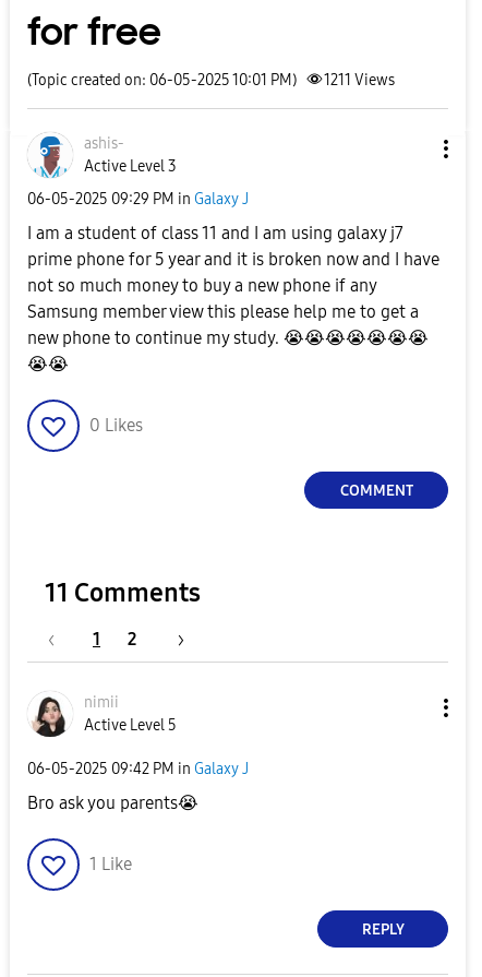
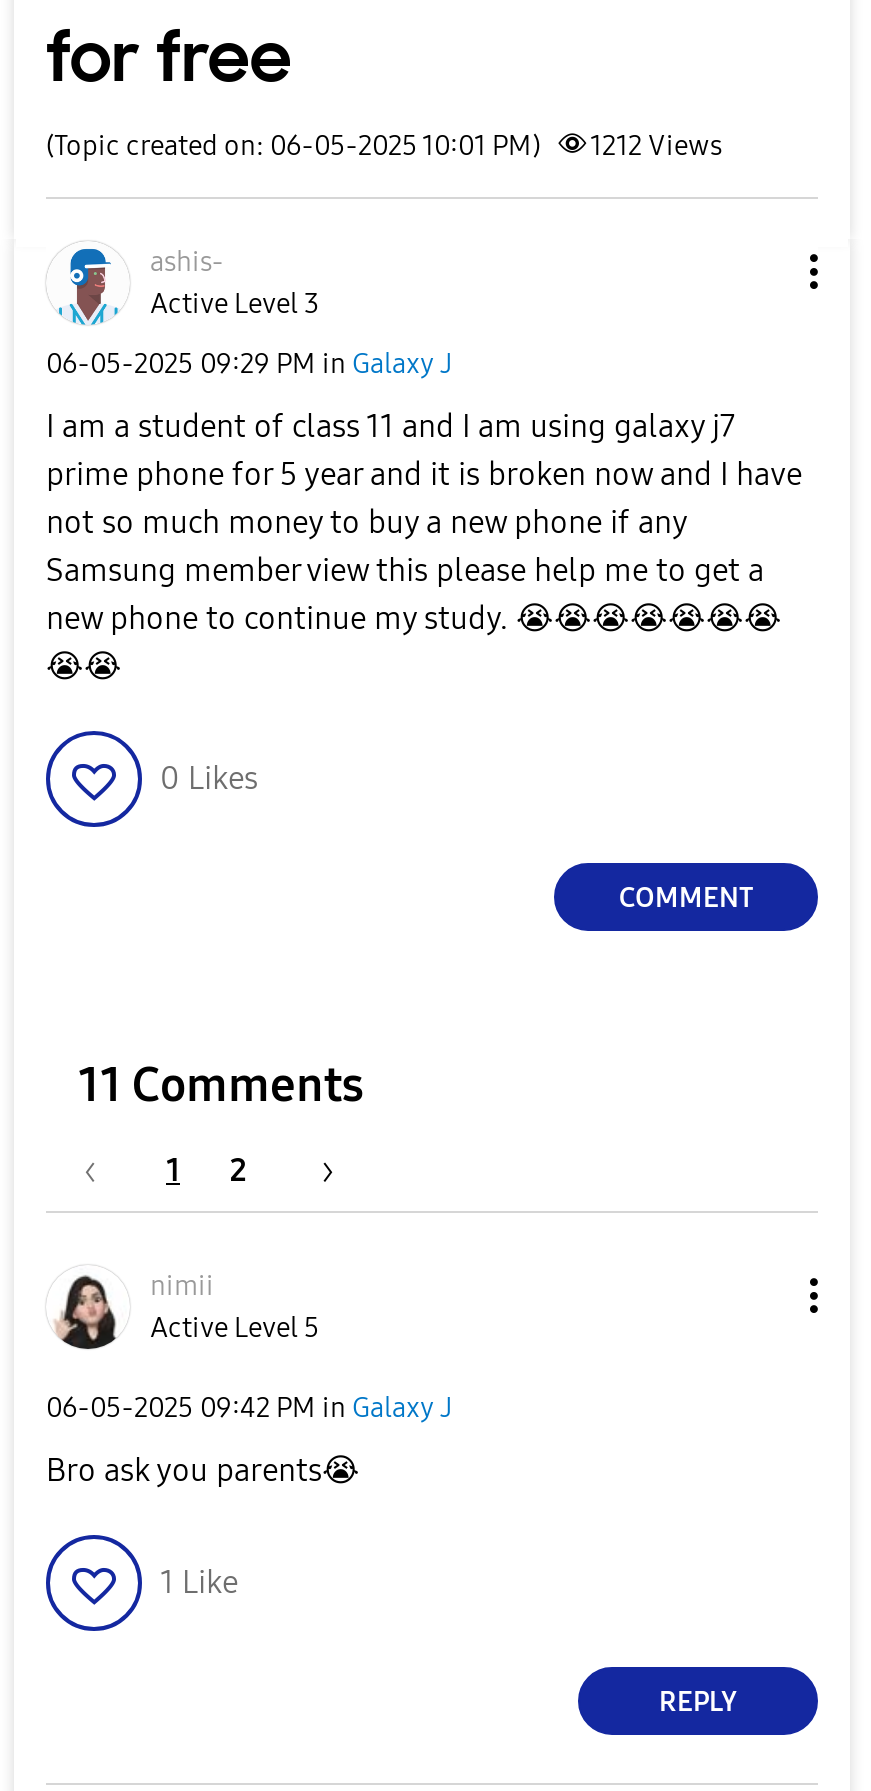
[27,71,395,90] (Topic created on: 06-05-2025 10:01 PM) 1211 Views -> [46,129,722,163] (Topic created on: 06-05-2025 10:01 PM) 1212 Views

